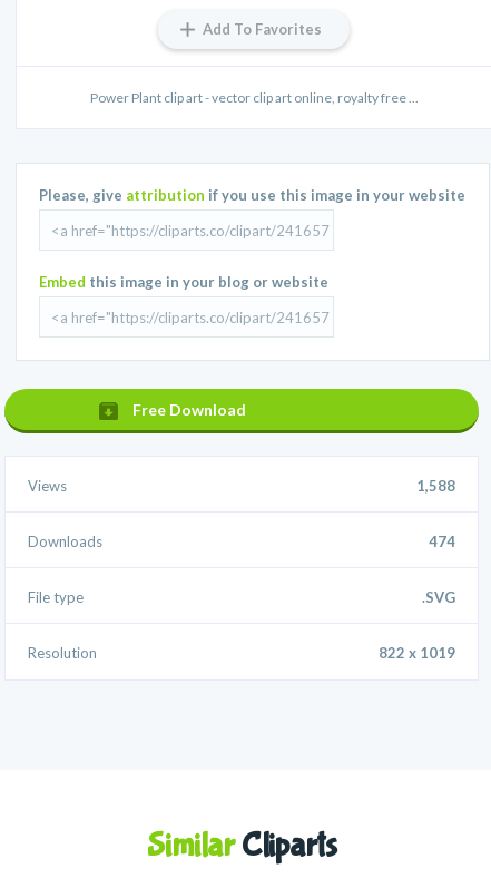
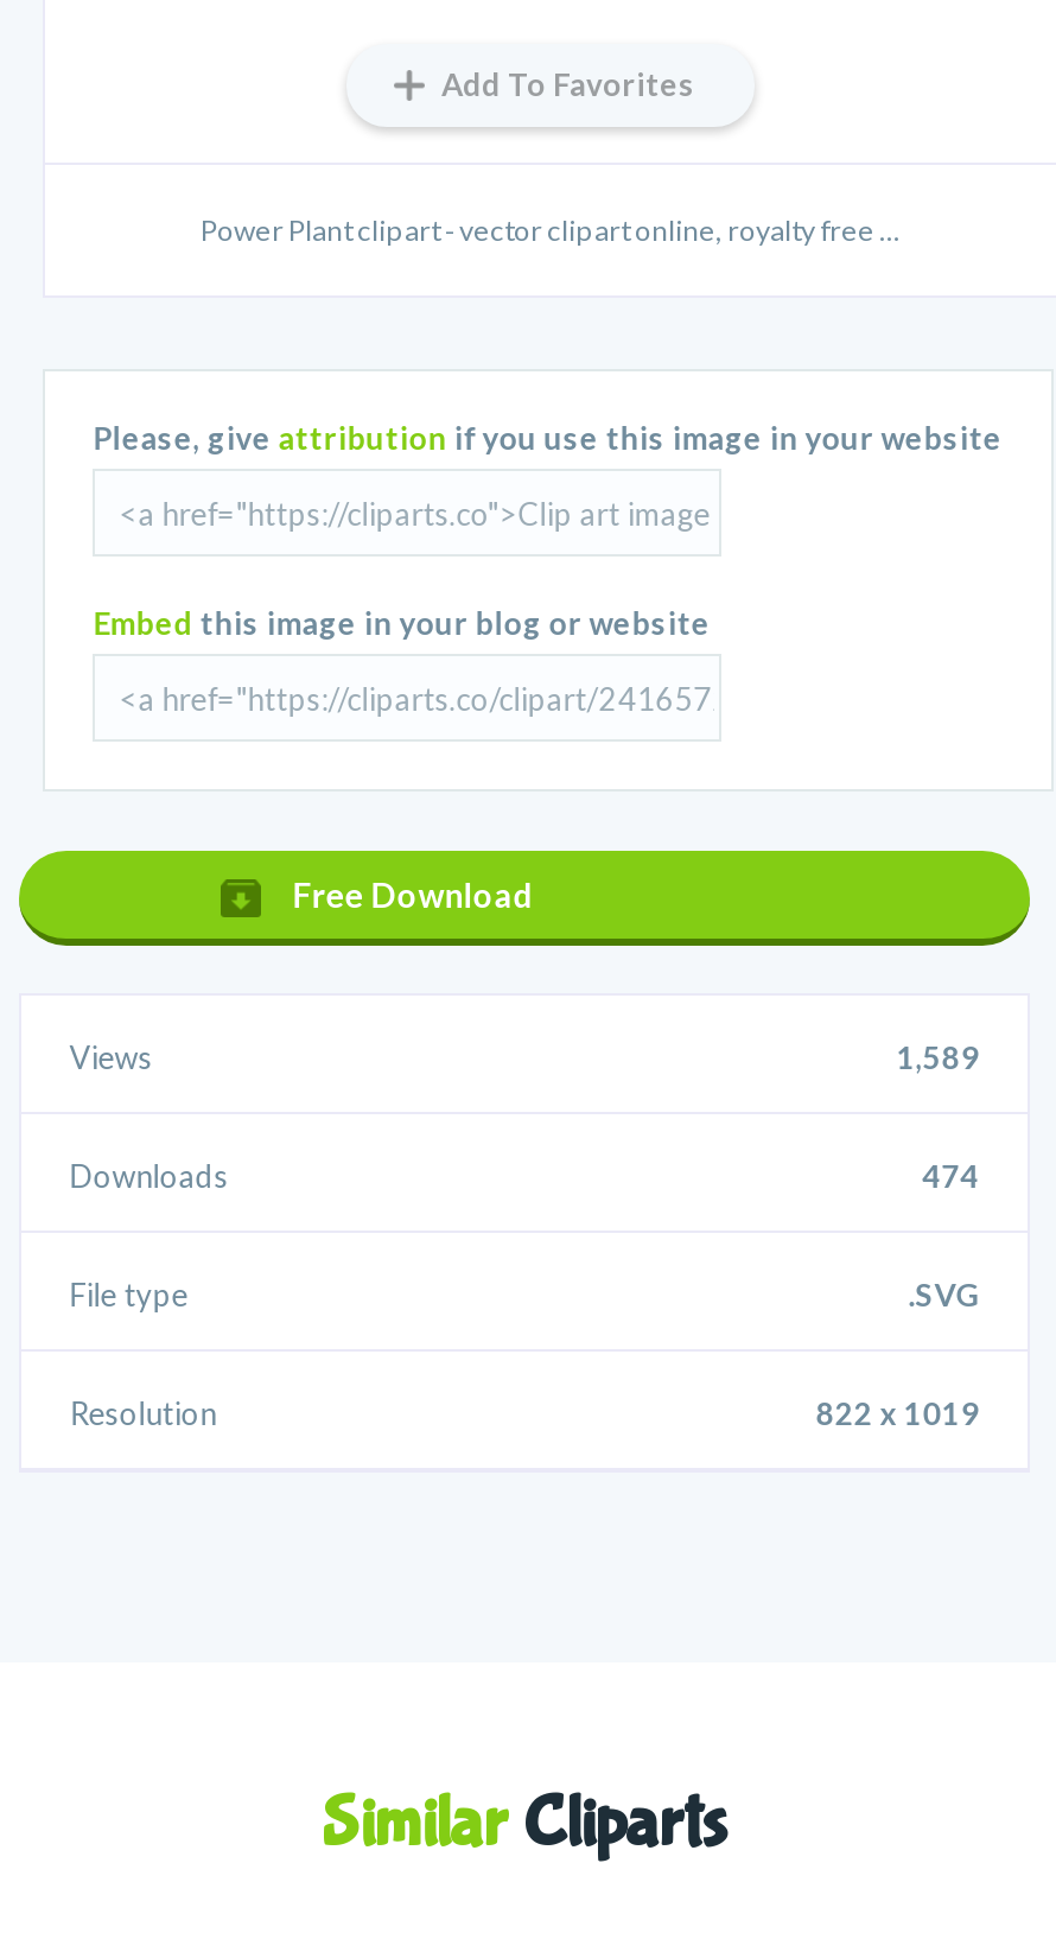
[416,477,455,495] 1,588 -> [897,1039,980,1077] 1,589

